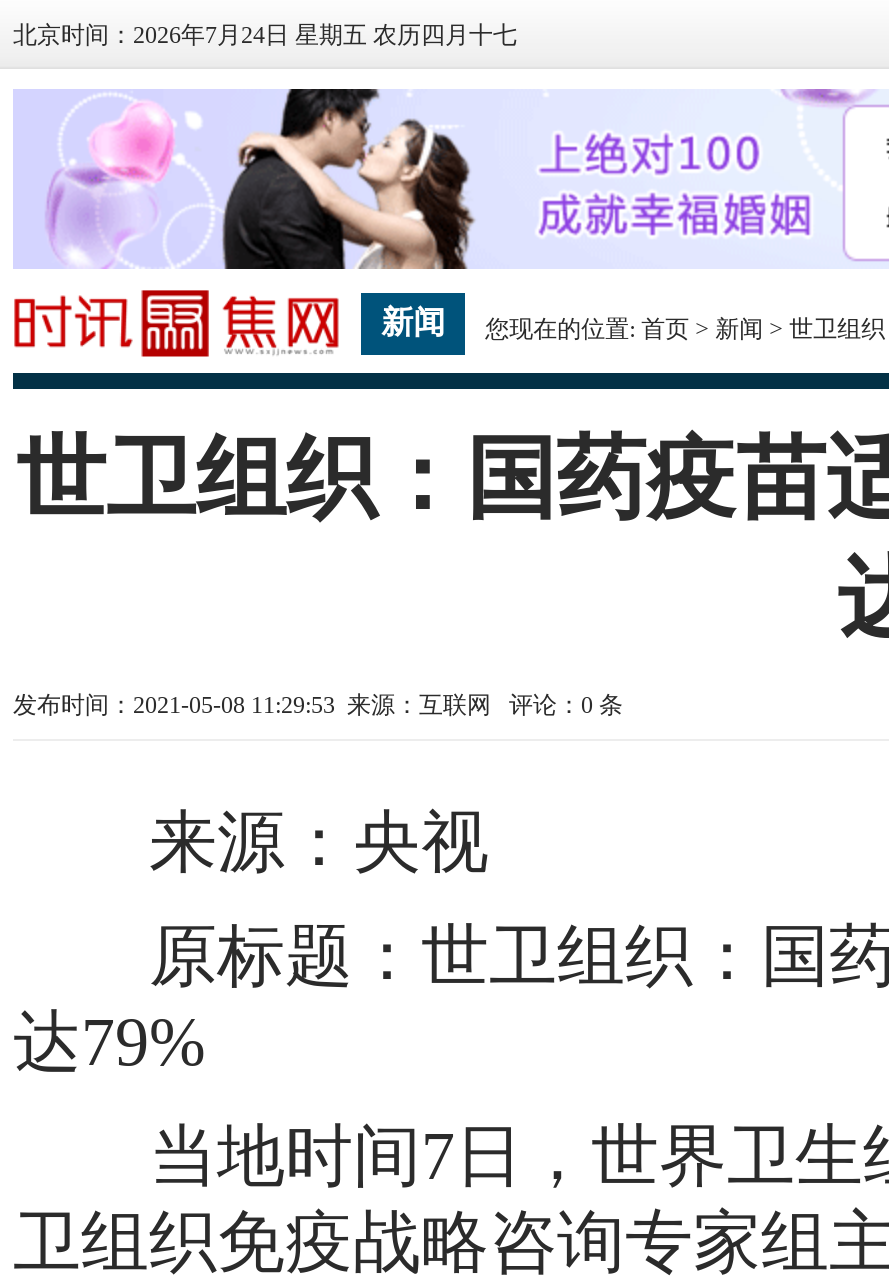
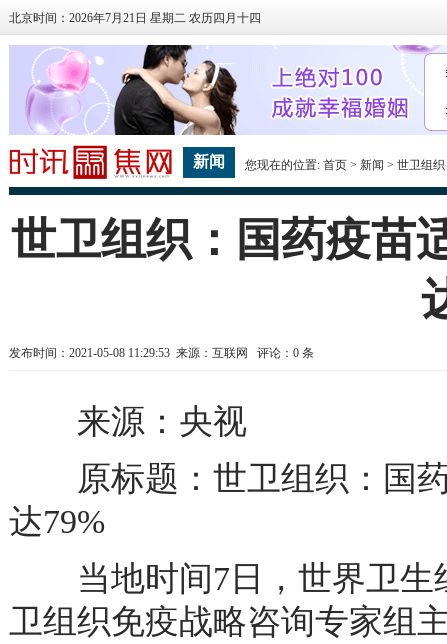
[13,21,517,49] 北京时间：2026年7月24日 星期五 农历四月十七 -> [9,11,261,25] 北京时间：2026年7月21日 星期二 农历四月十四

